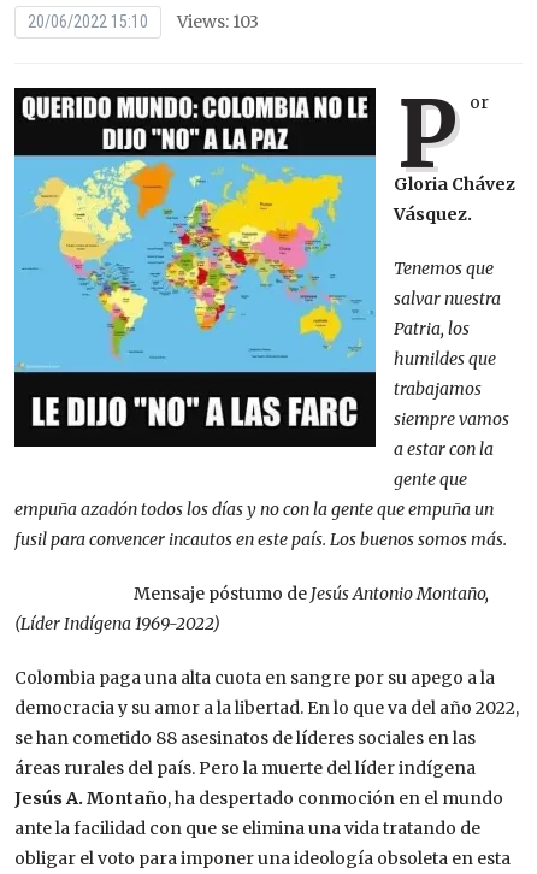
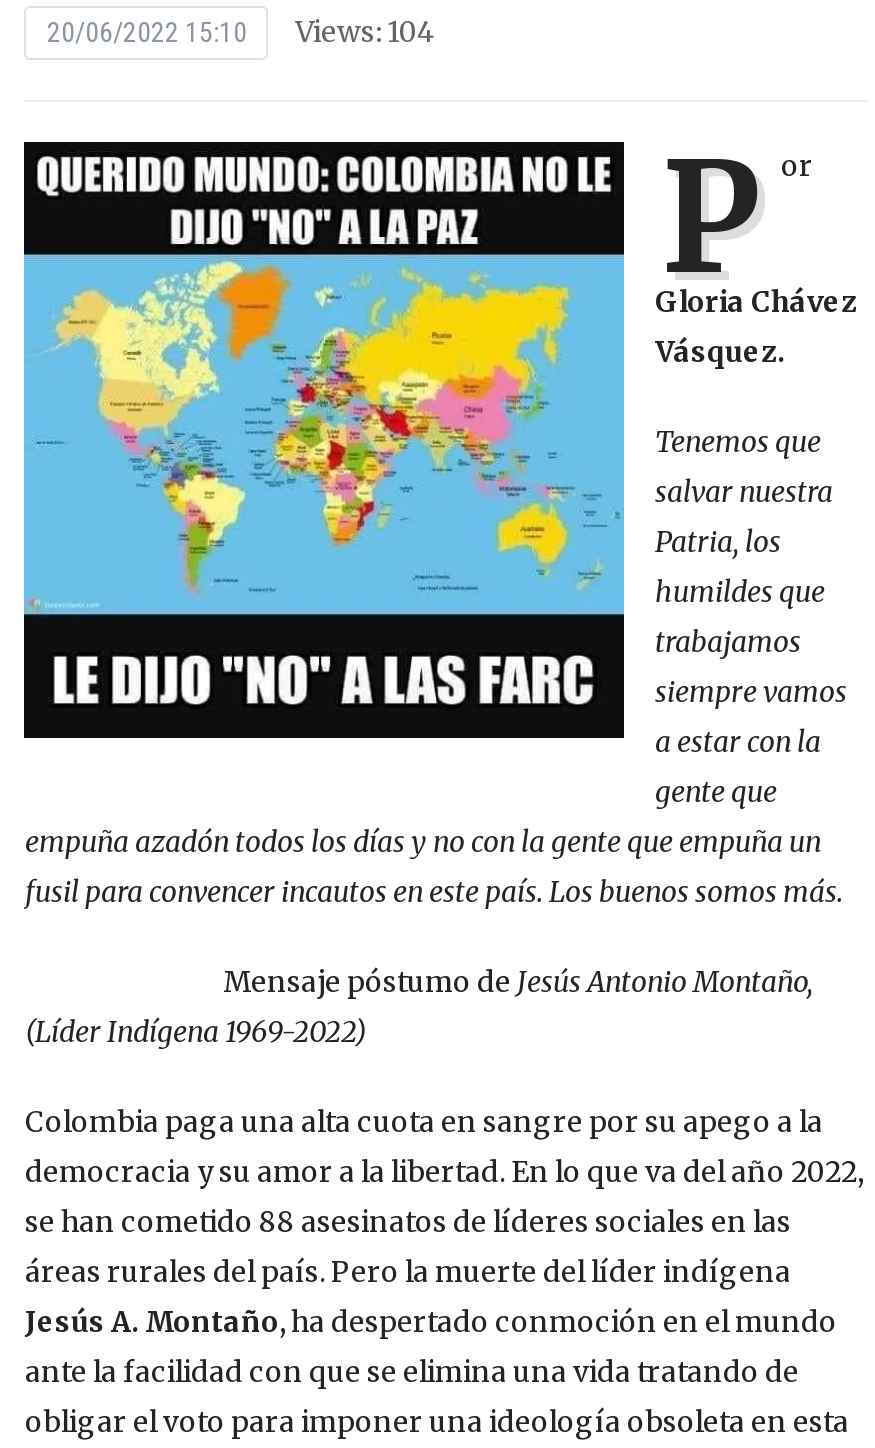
[28,11,259,33] 20/06/2022 15:10 Views: 103 -> [47,15,435,51] 20/06/2022 15:10 Views: 104

